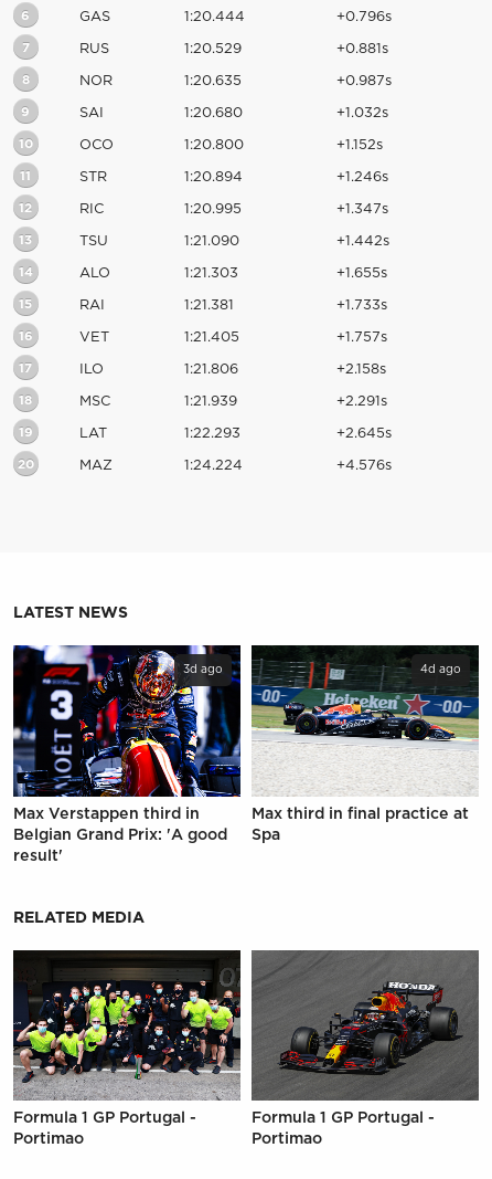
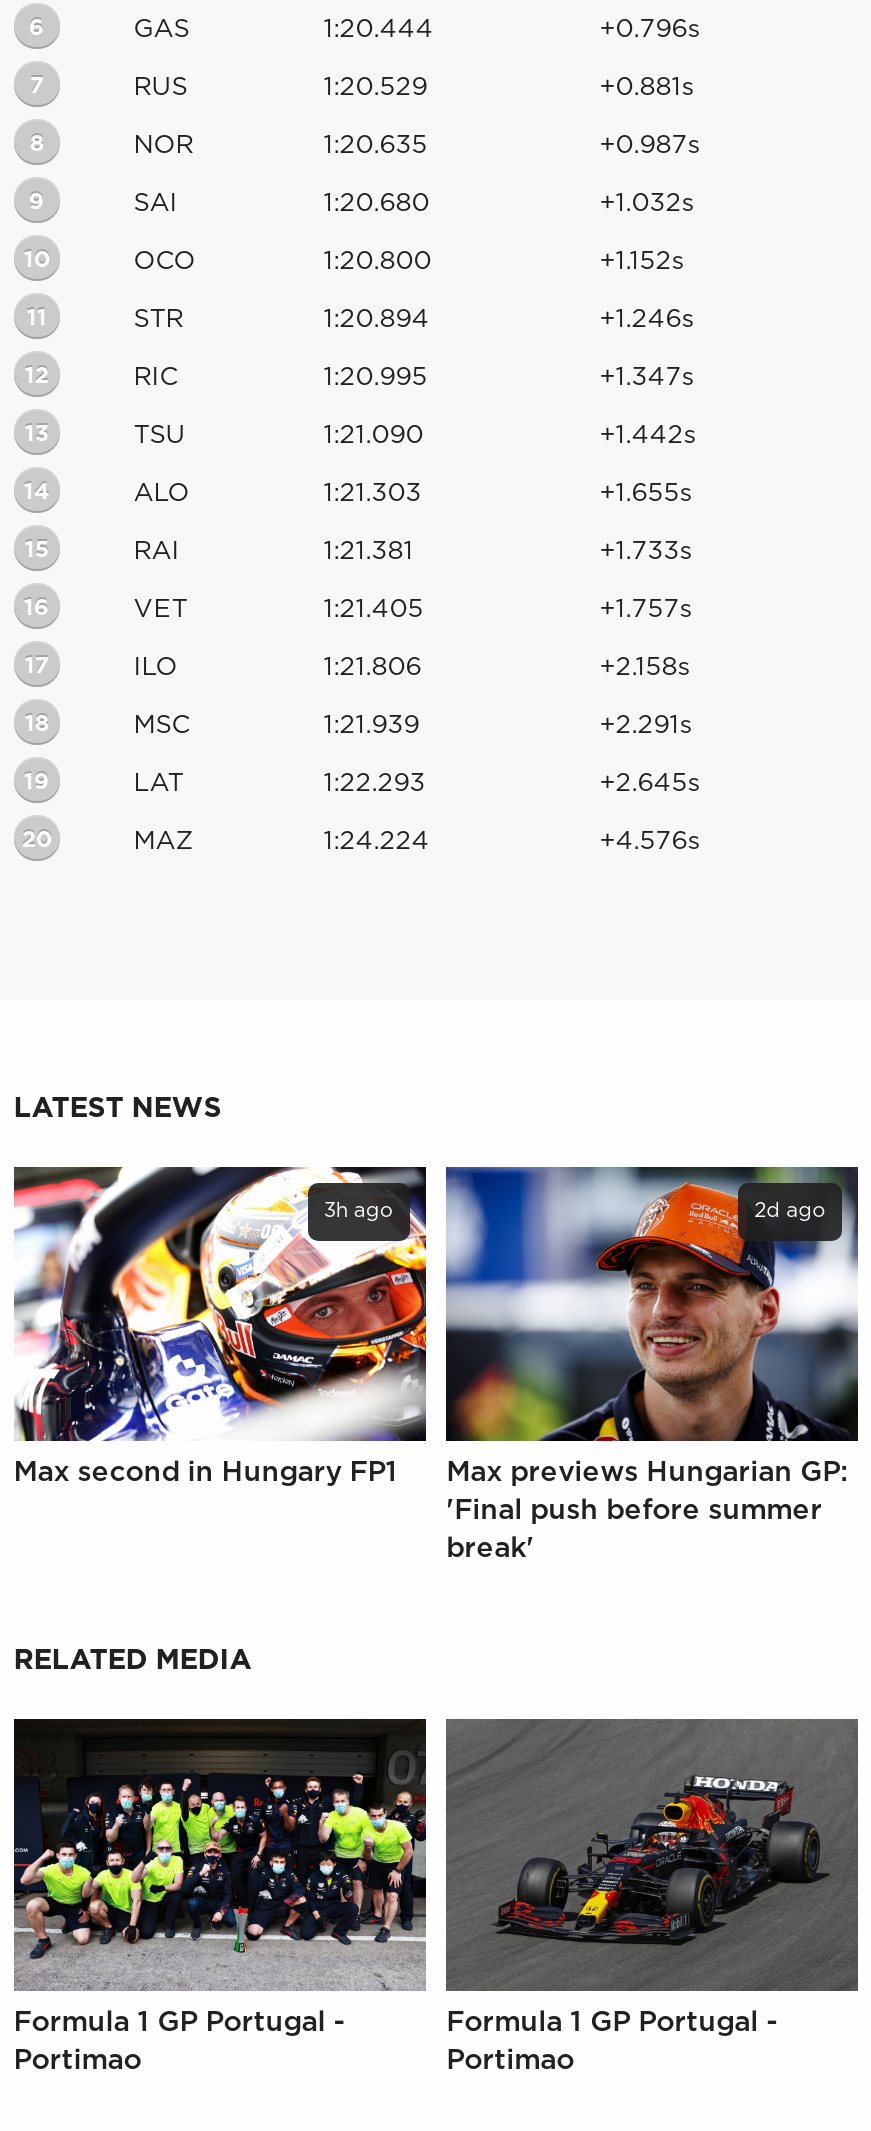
[12,644,242,798] [image] | 3d ago -> [12,1165,428,1443] [image] | 3h ago
[250,644,480,797] [image] | 4d ago -> [444,1165,860,1443] [image] | 2d ago
[13,806,227,864] Max Verstappen third in | Belgian Grand Prix: 'A good | result' -> [14,1459,398,1487] Max second in Hungary FP1
[252,806,469,843] Max third in final practice at | Spa -> [446,1459,848,1563] Max previews Hungarian GP: | 'Final push before summer | break'

